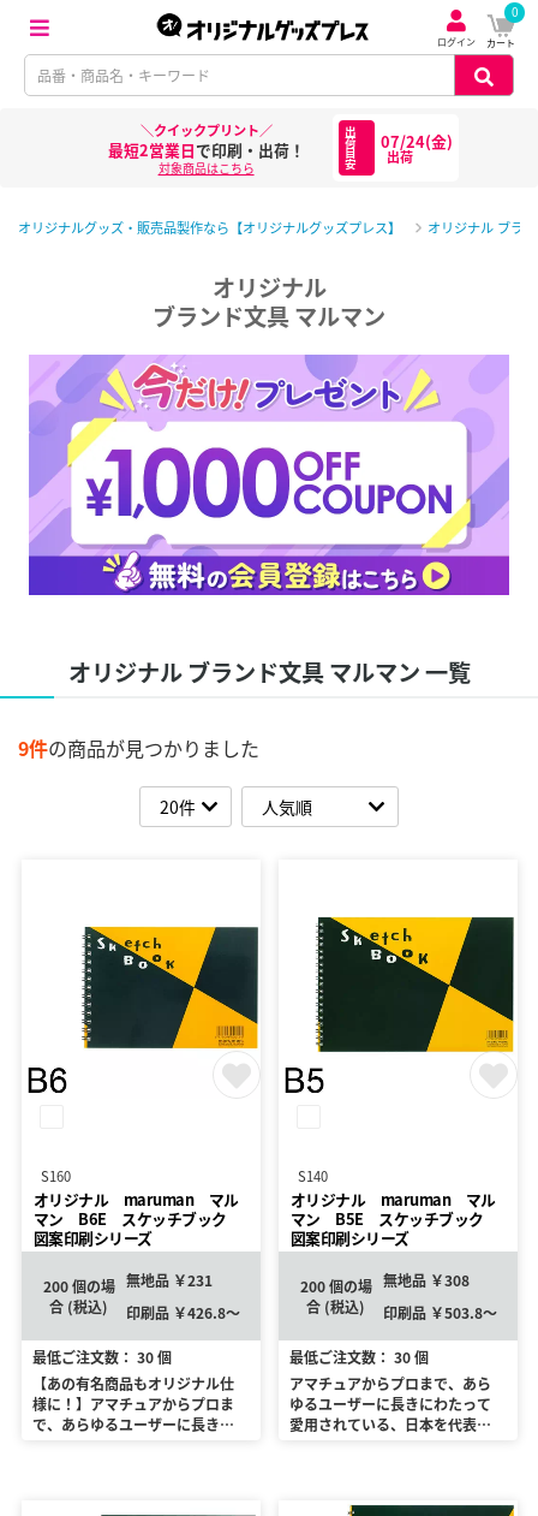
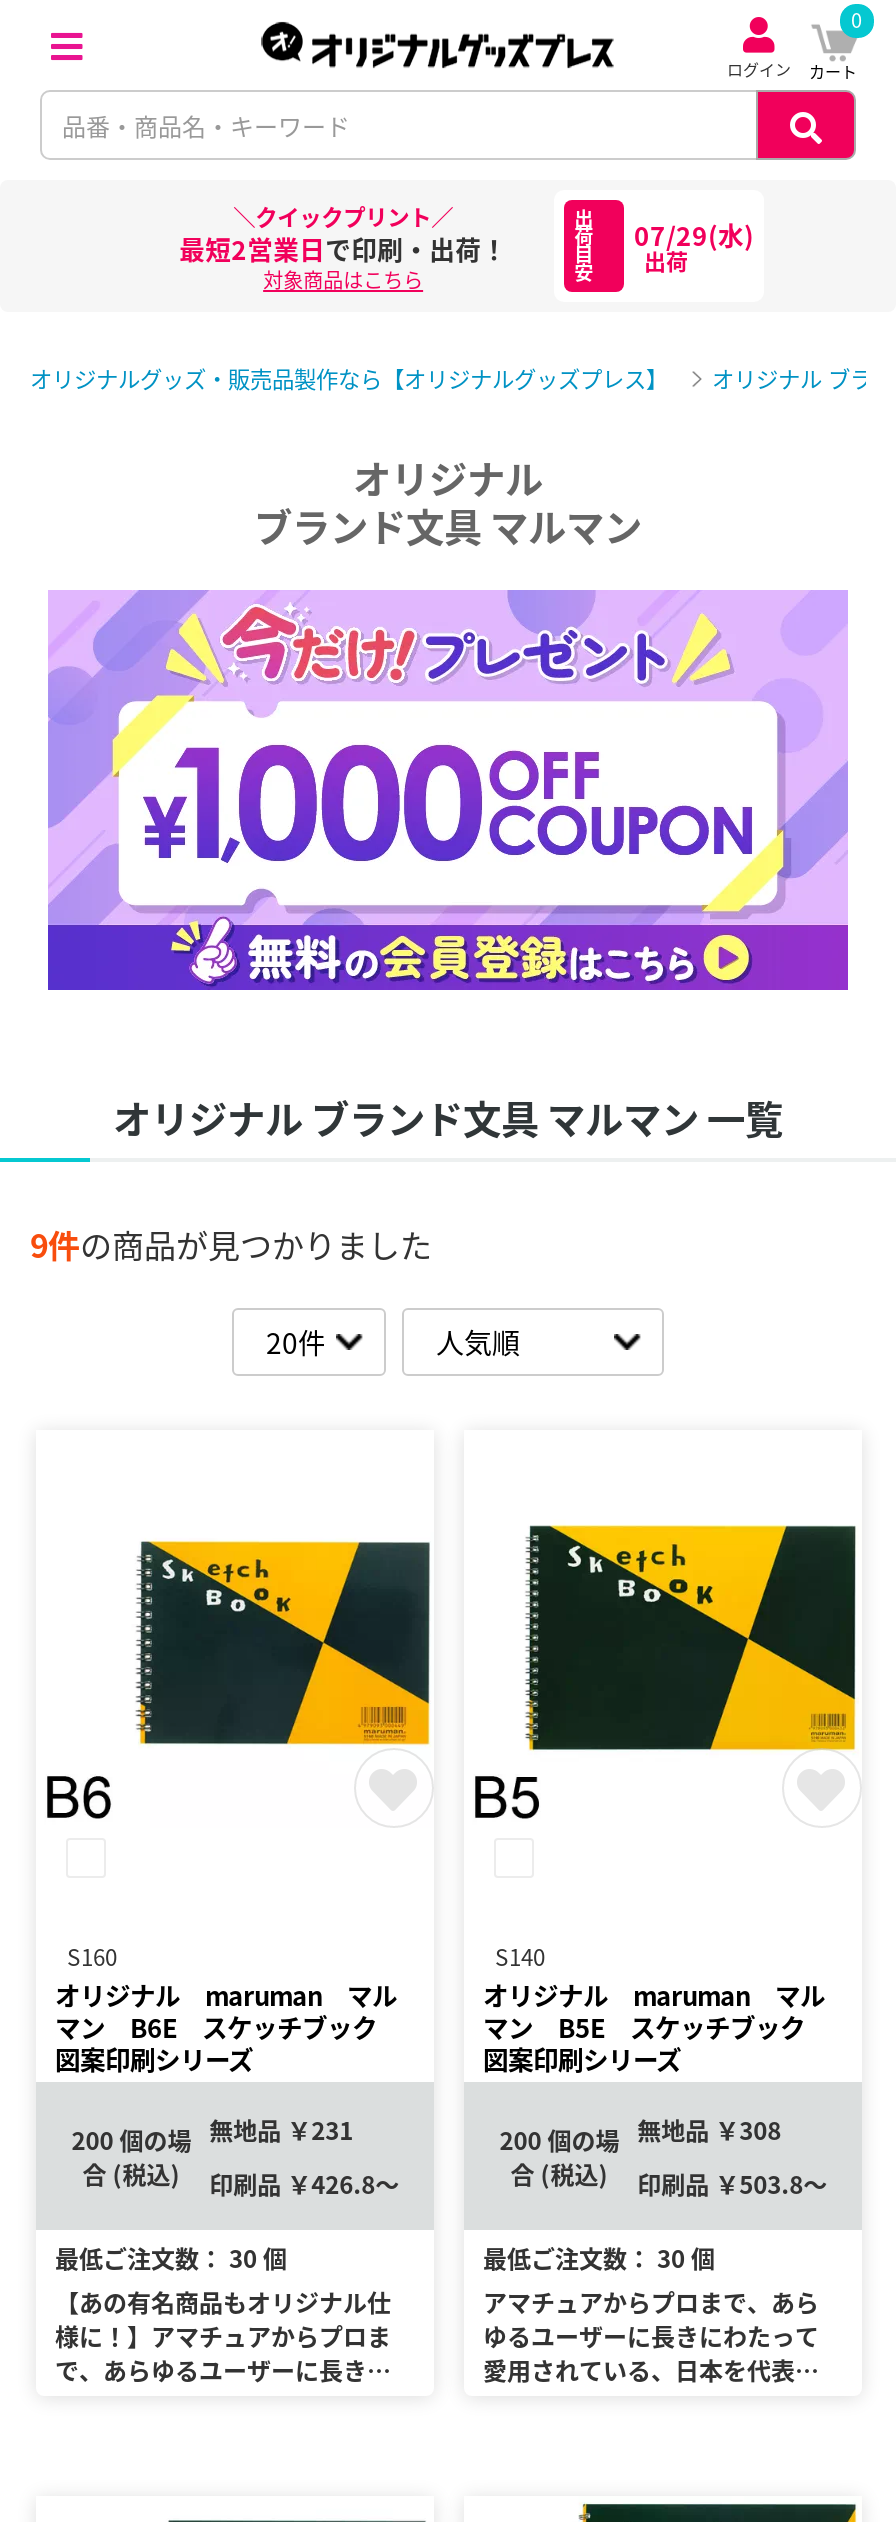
[381,130,453,153] 07/24(金) -> [634,216,754,254] 07/29(水)

